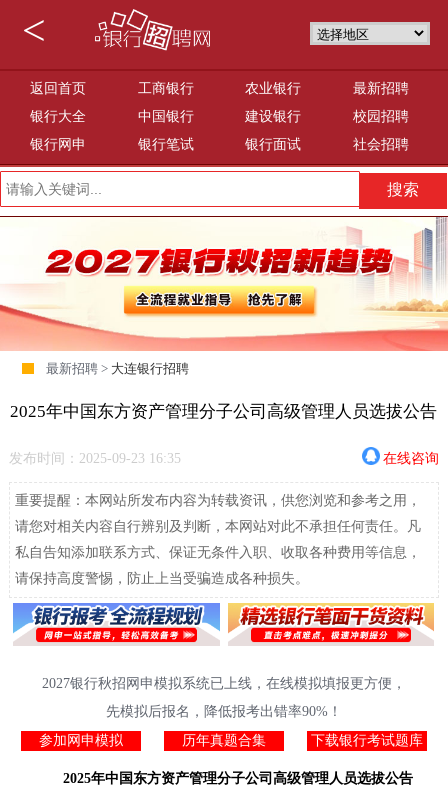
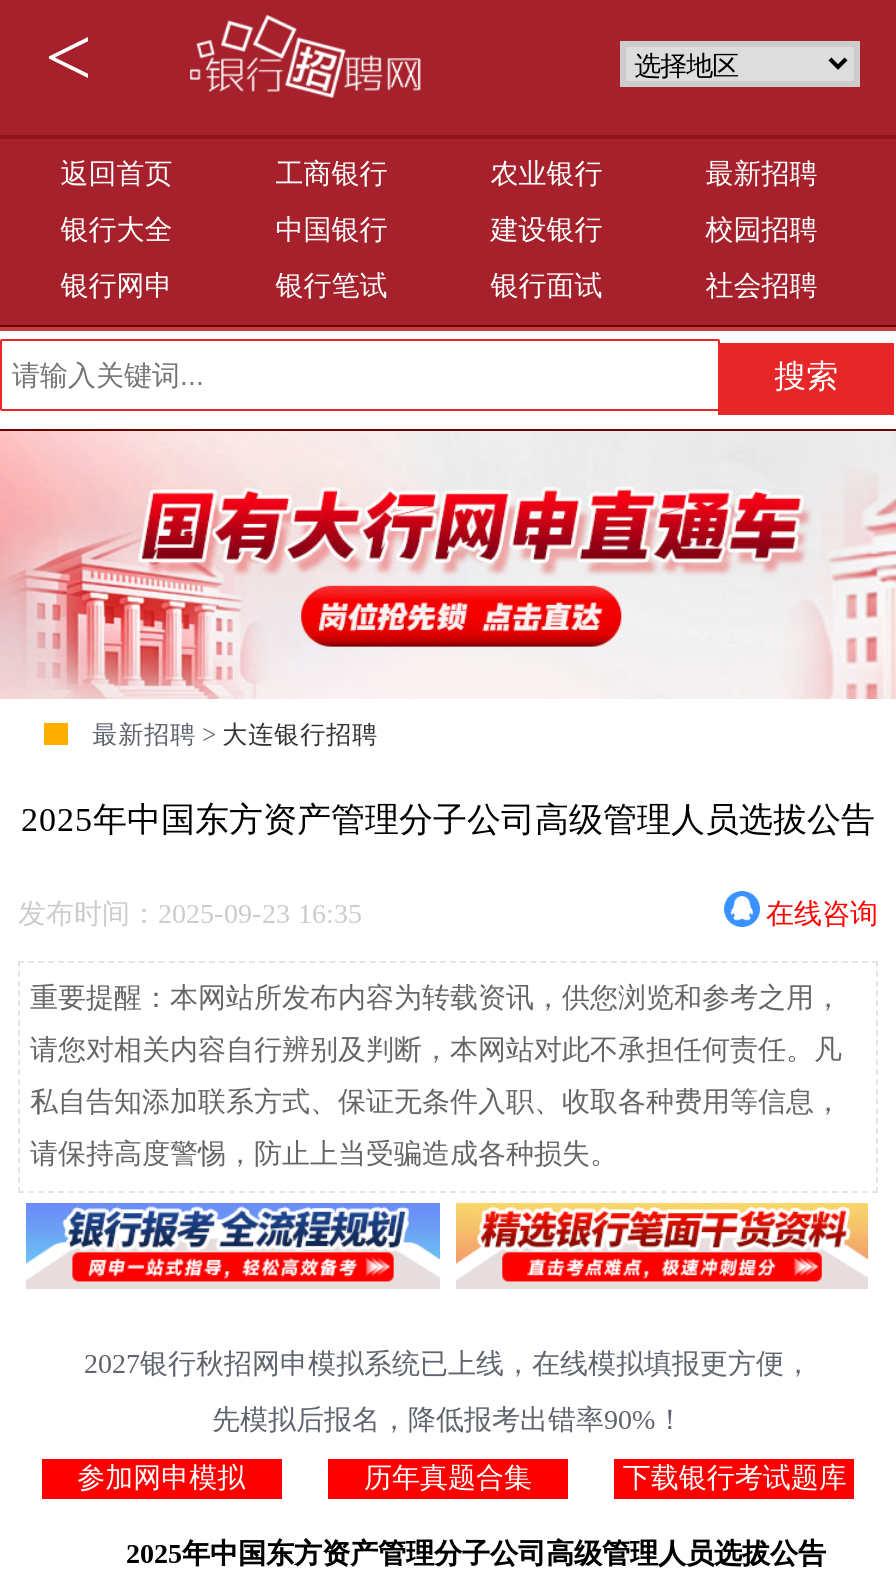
[3,218,445,352] [image] -> [6,433,890,699] [image]

